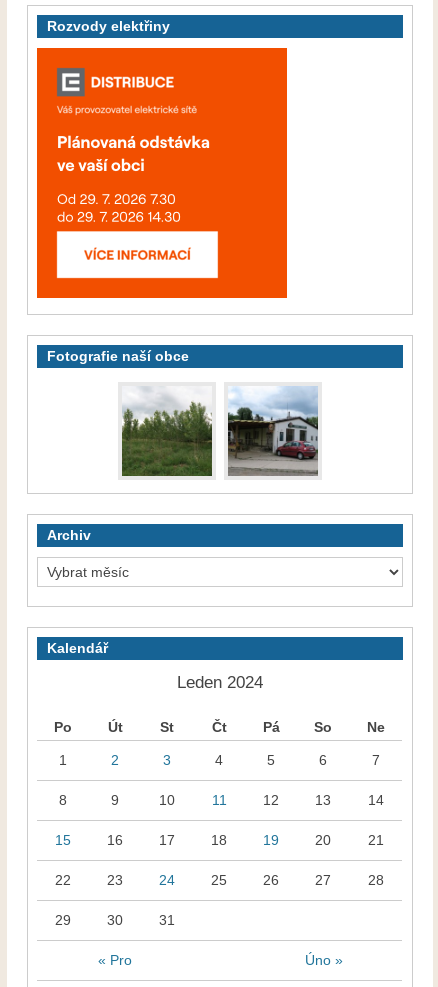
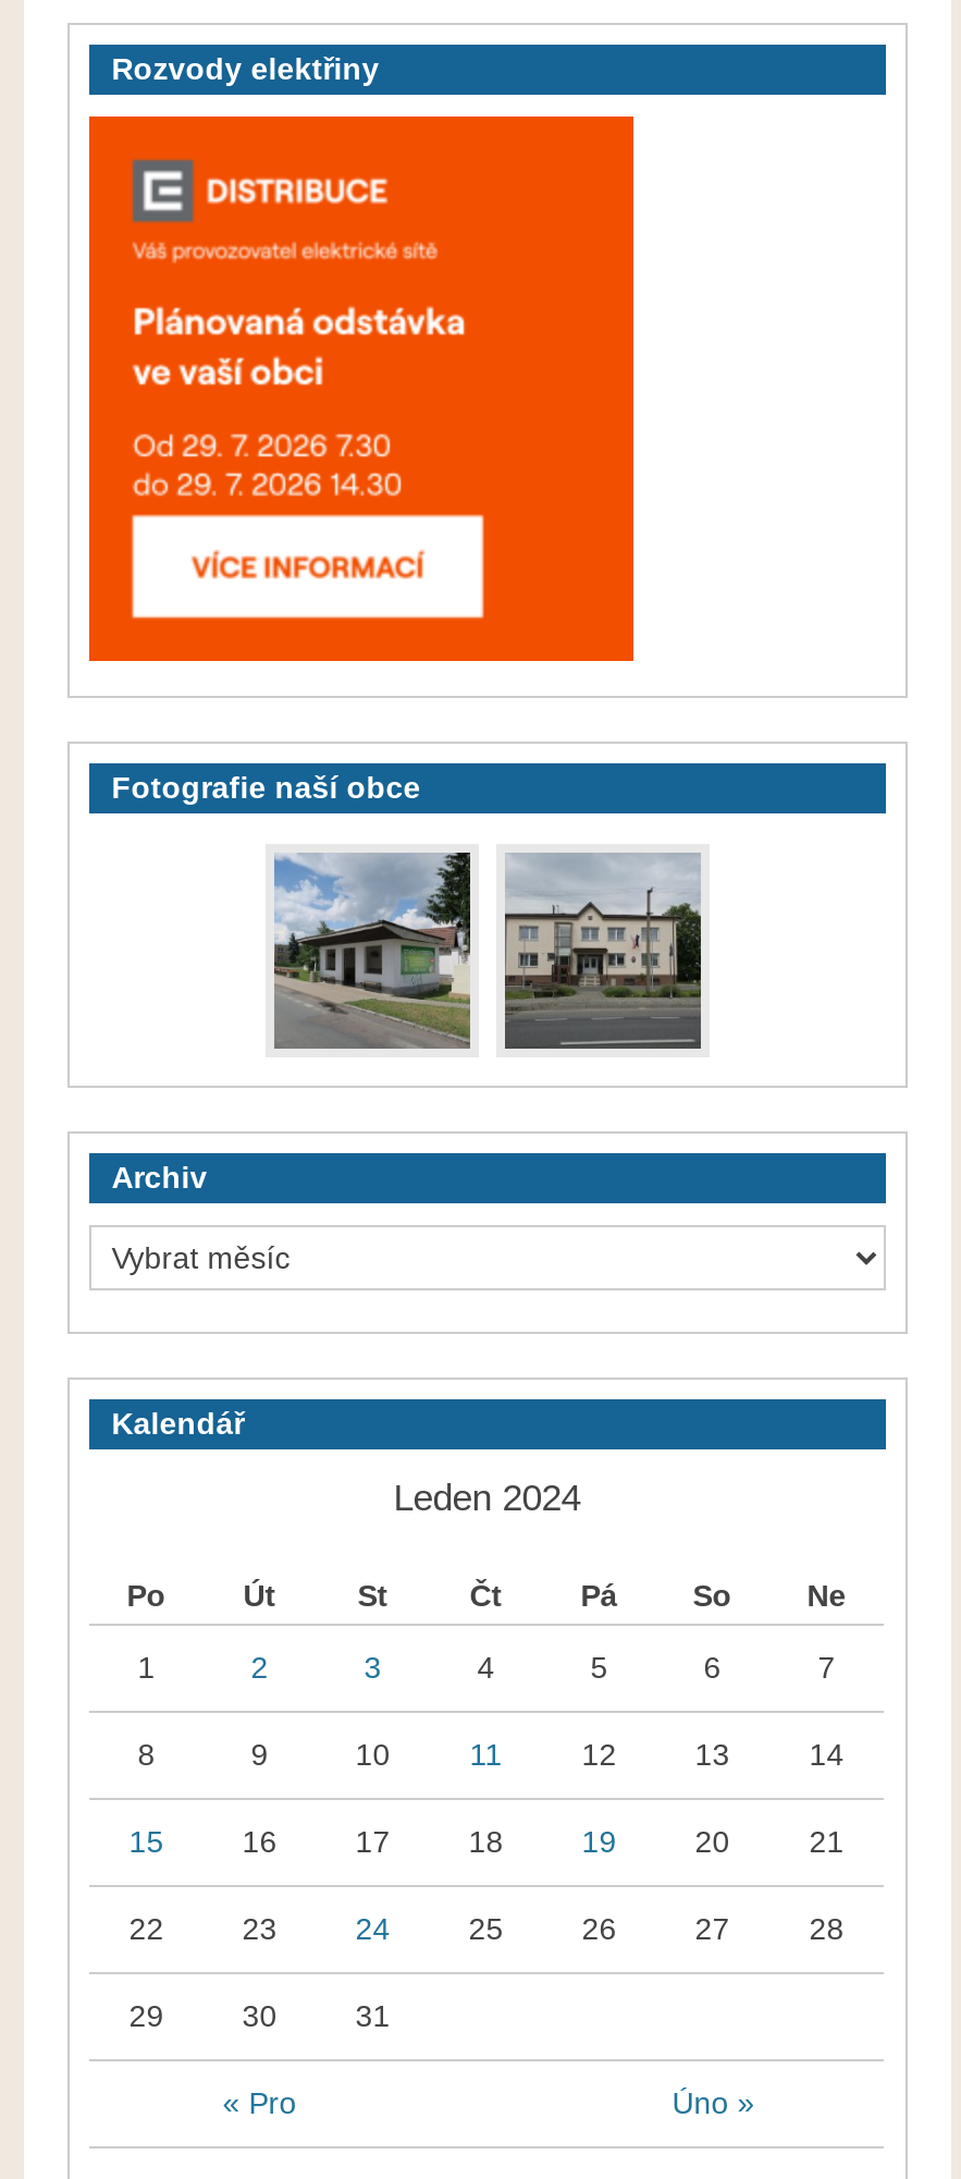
[122,386,213,476] [image] -> [272,850,472,1049] [image]
[228,386,318,476] [image] -> [505,853,701,1046] [image]

